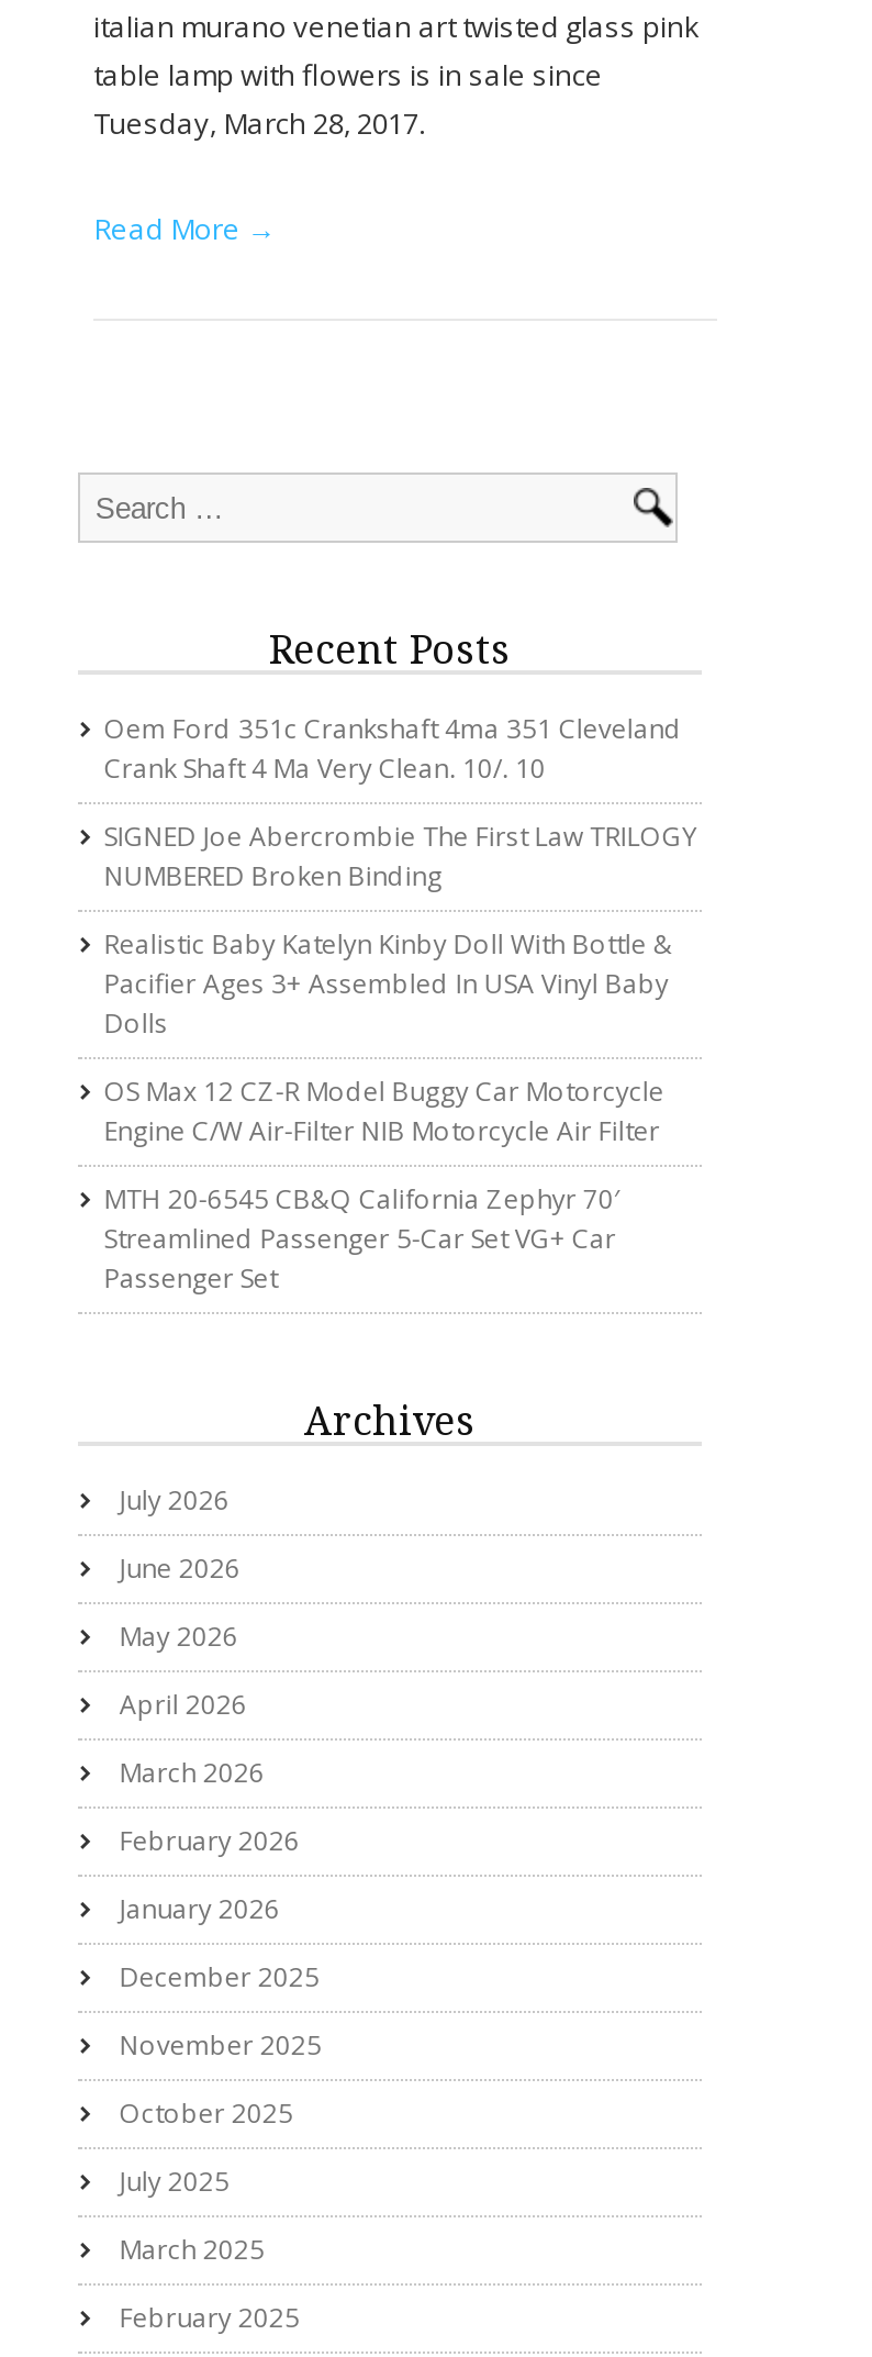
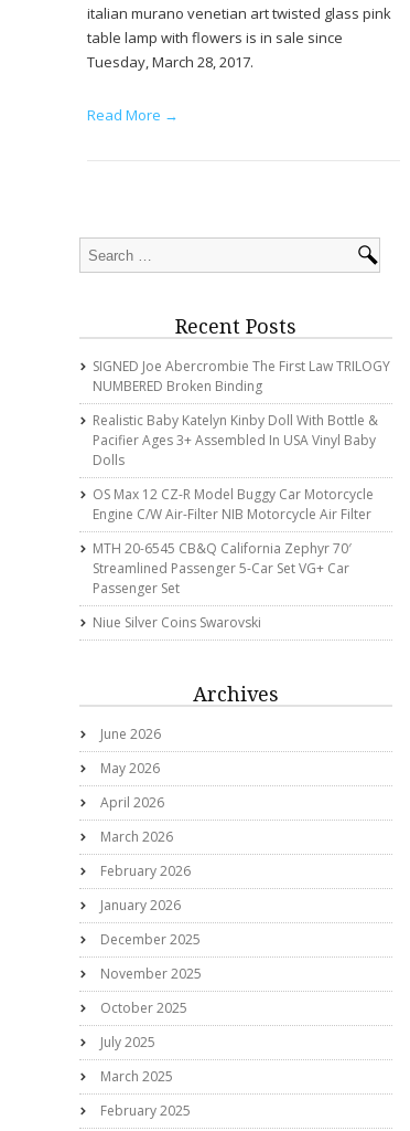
[104,711,682,788] Oem Ford 351c Crankshaft 4ma 351 Cleveland | Crank Shaft 4 Ma Very Clean. 10/. 10 -> none
none -> [92,613,261,632] Niue Silver Coins Swarovski
[119,1482,229,1519] July 2026 -> none

